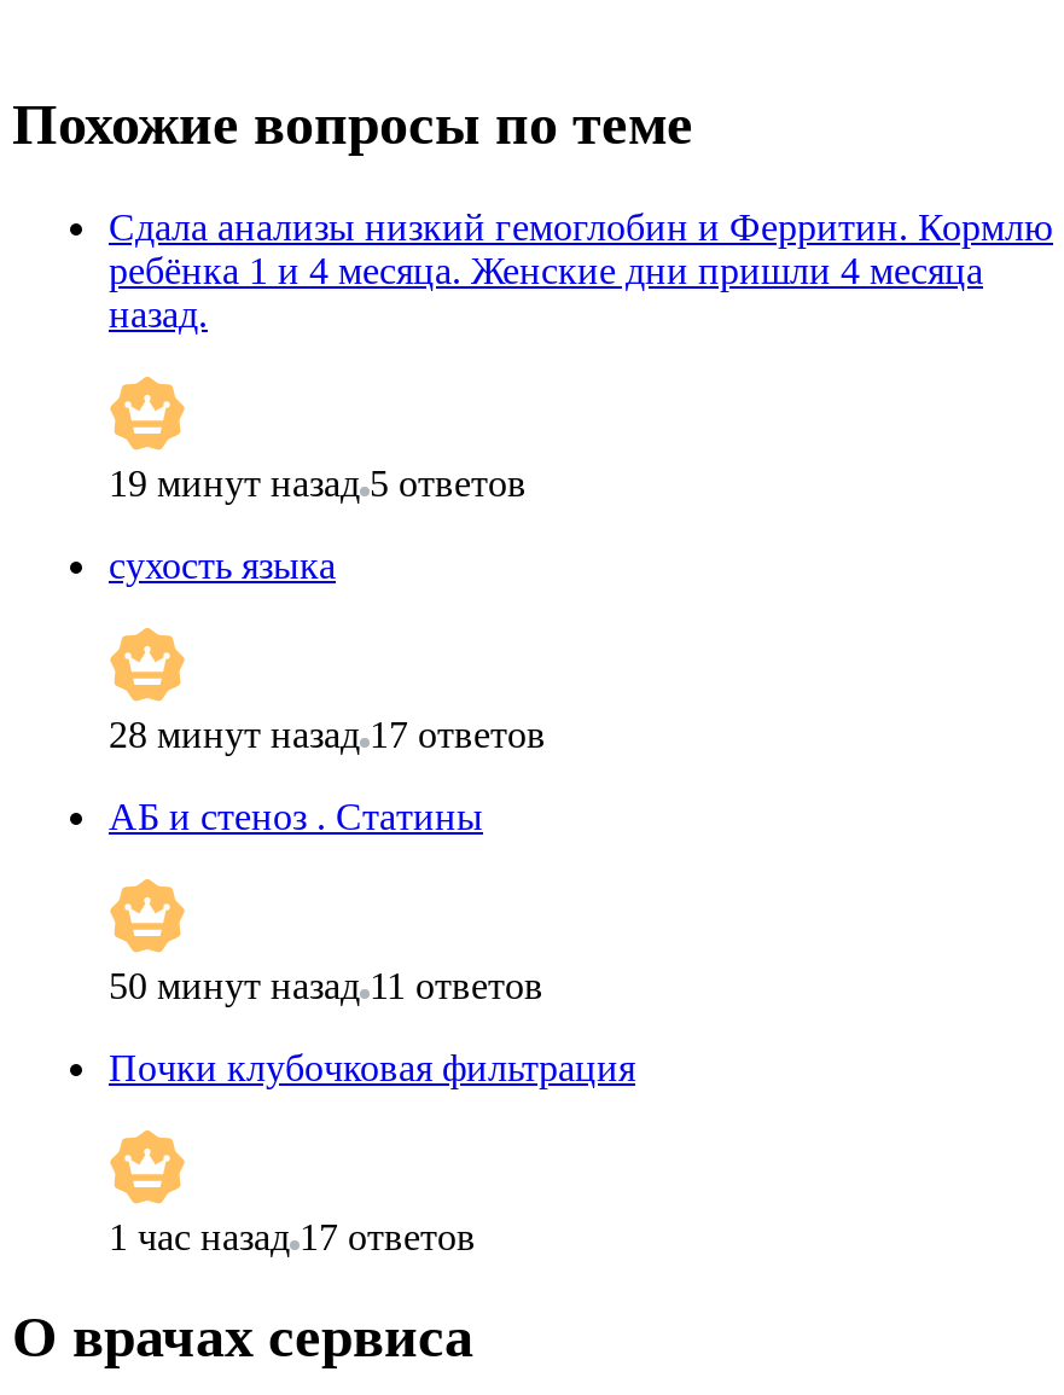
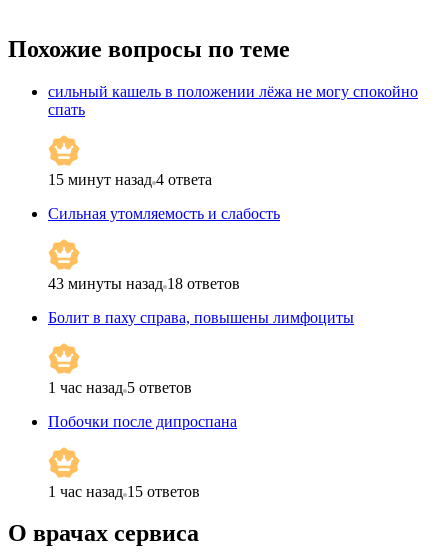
[109,205,1053,333] Сдала анализы низкий гемоглобин и Ферритин. Кормлю | ребёнка 1 и 4 месяца. Женские дни пришли 4 месяца | назад. -> [48,82,418,117] сильный кашель в положении лёжа не могу спокойно | спать
[109,461,527,502] 19 минут назад 5 ответов -> [48,170,212,187] 15 минут назад 4 ответа
[109,544,336,585] сухость языка -> [48,204,280,221] Сильная утомляемость и слабость
[109,713,546,754] 28 минут назад 17 ответов -> [48,274,240,291] 43 минуты назад 18 ответов
[109,795,483,836] АБ и стеноз . Статины -> [48,308,354,325] Болит в паху справа, повышены лимфоциты
[109,964,543,1005] 50 минут назад 11 ответов -> [48,378,192,395] 1 час назад 5 ответов
[109,1046,635,1087] Почки клубочковая фильтрация -> [48,412,237,429] Побочки после дипроспана
[109,1215,476,1256] 1 час назад 17 ответов -> [48,482,200,499] 1 час назад 15 ответов

